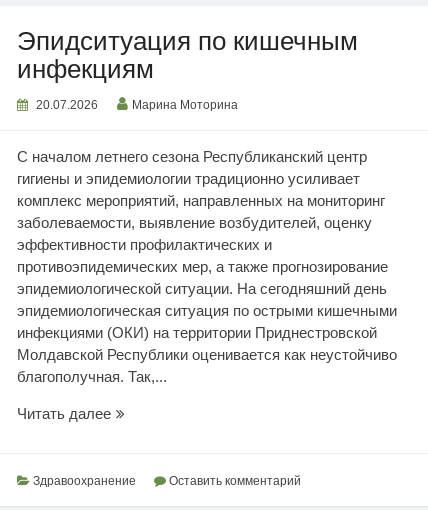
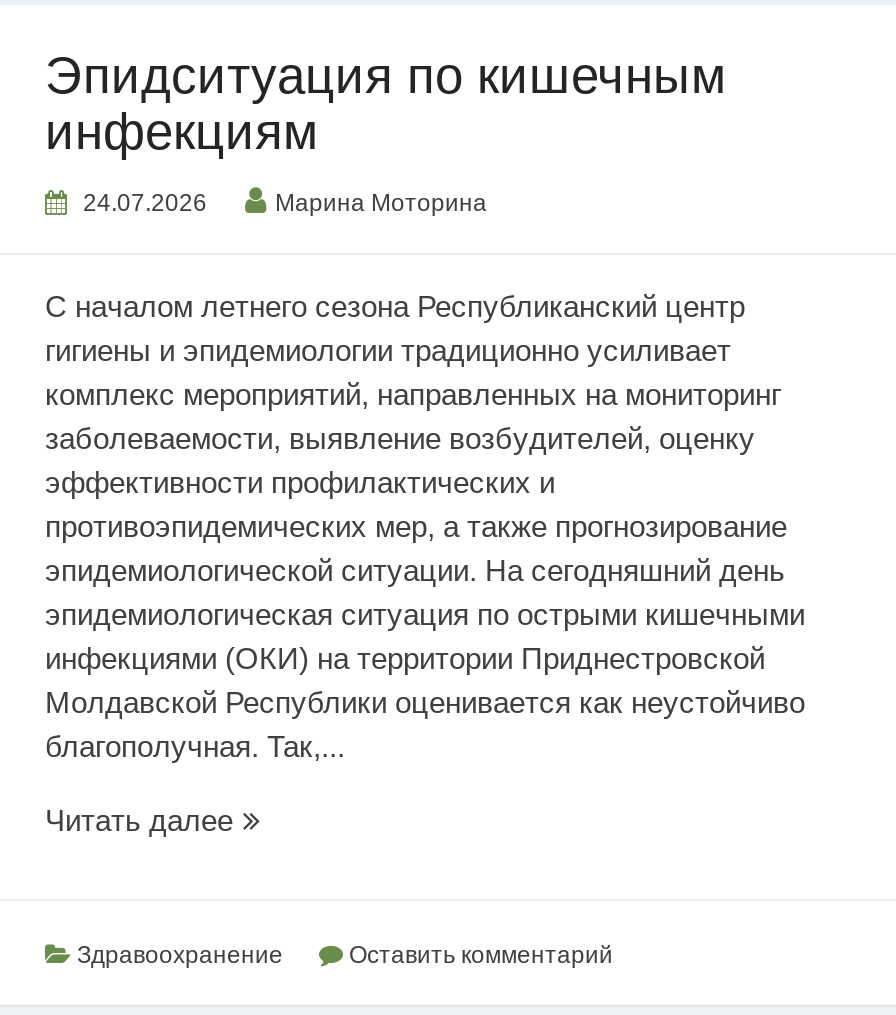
[35,98,97,112] 20.07.2026 -> [83,190,207,218] 24.07.2026

